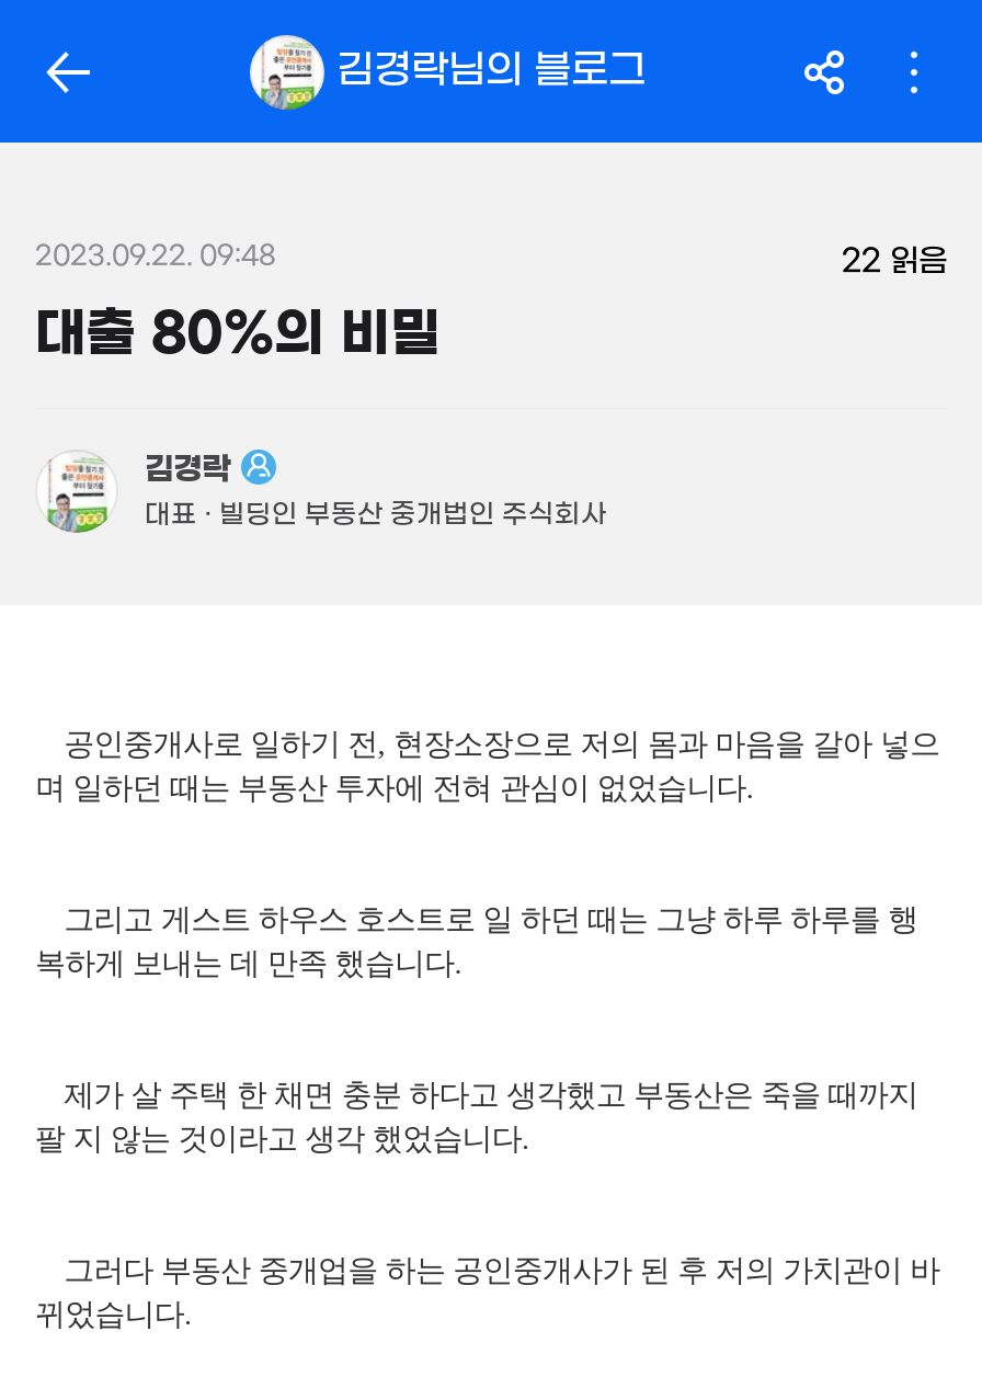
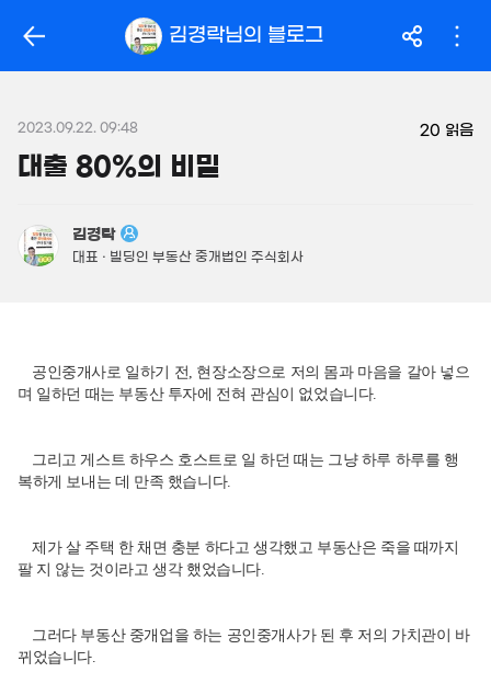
[842,246,947,276] 22 읽음 -> [420,123,473,138] 20 읽음

